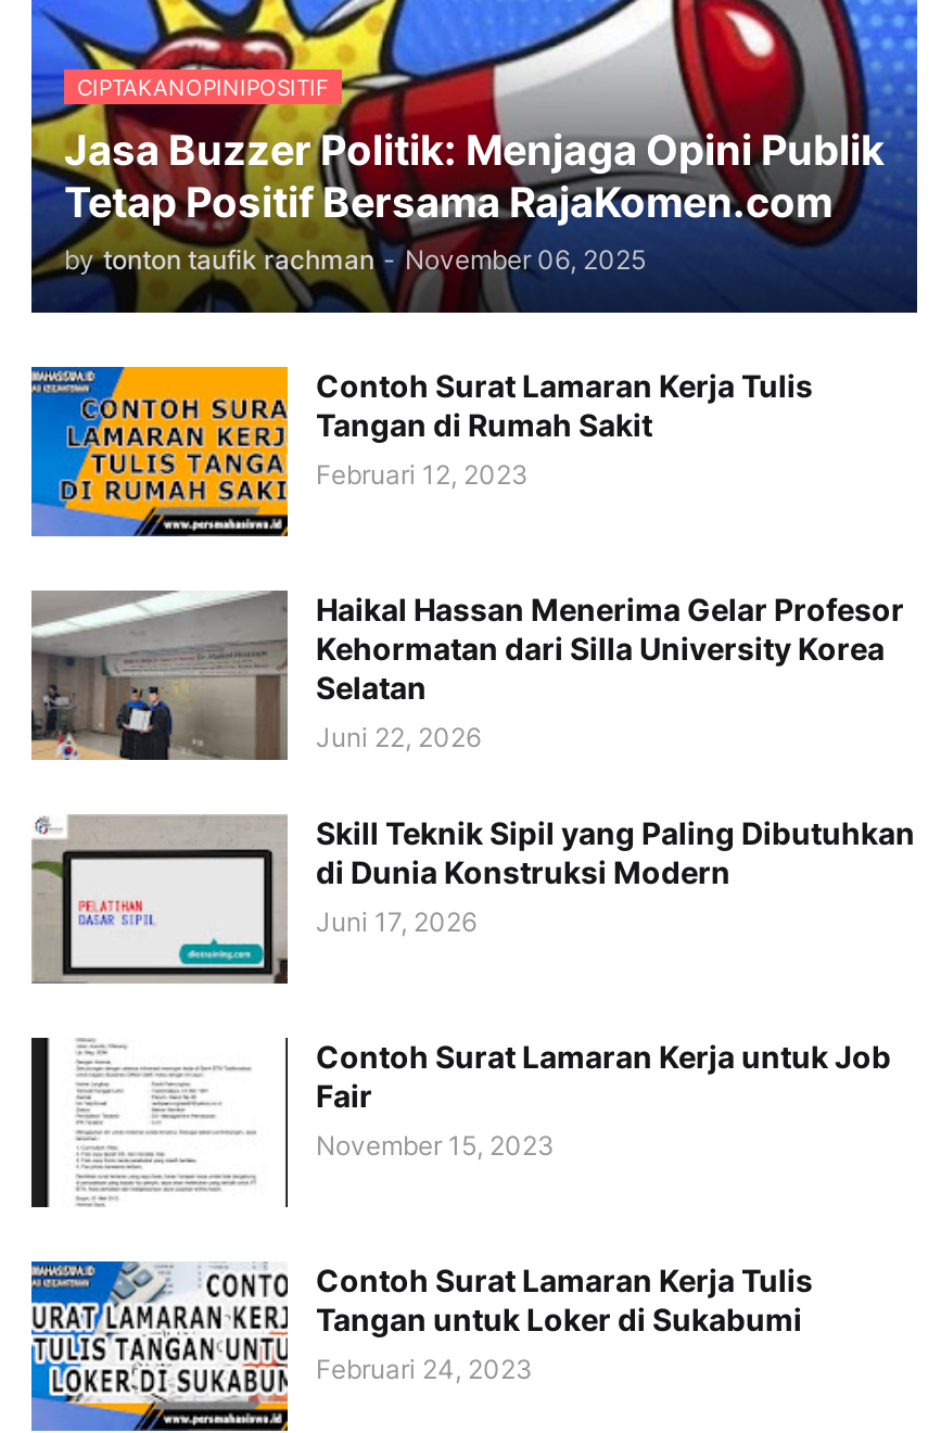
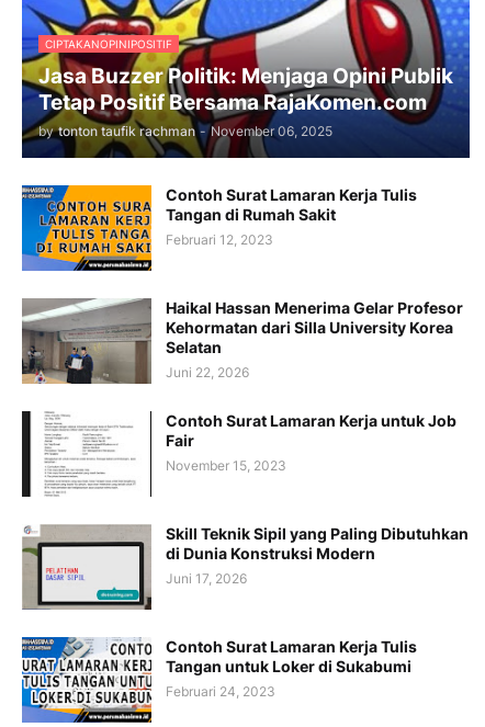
moved [34,814,915,984] -> [22,524,469,610]: [image] | Skill Teknik Sipil yang Paling Dibutuhkan | di Dunia Konstruksi Modern | Juni 17, 2026
moved [316,1038,891,1162] -> [166,411,456,474]: Contoh Surat Lamaran Kerja untuk Job | Fair | November 15, 2023

